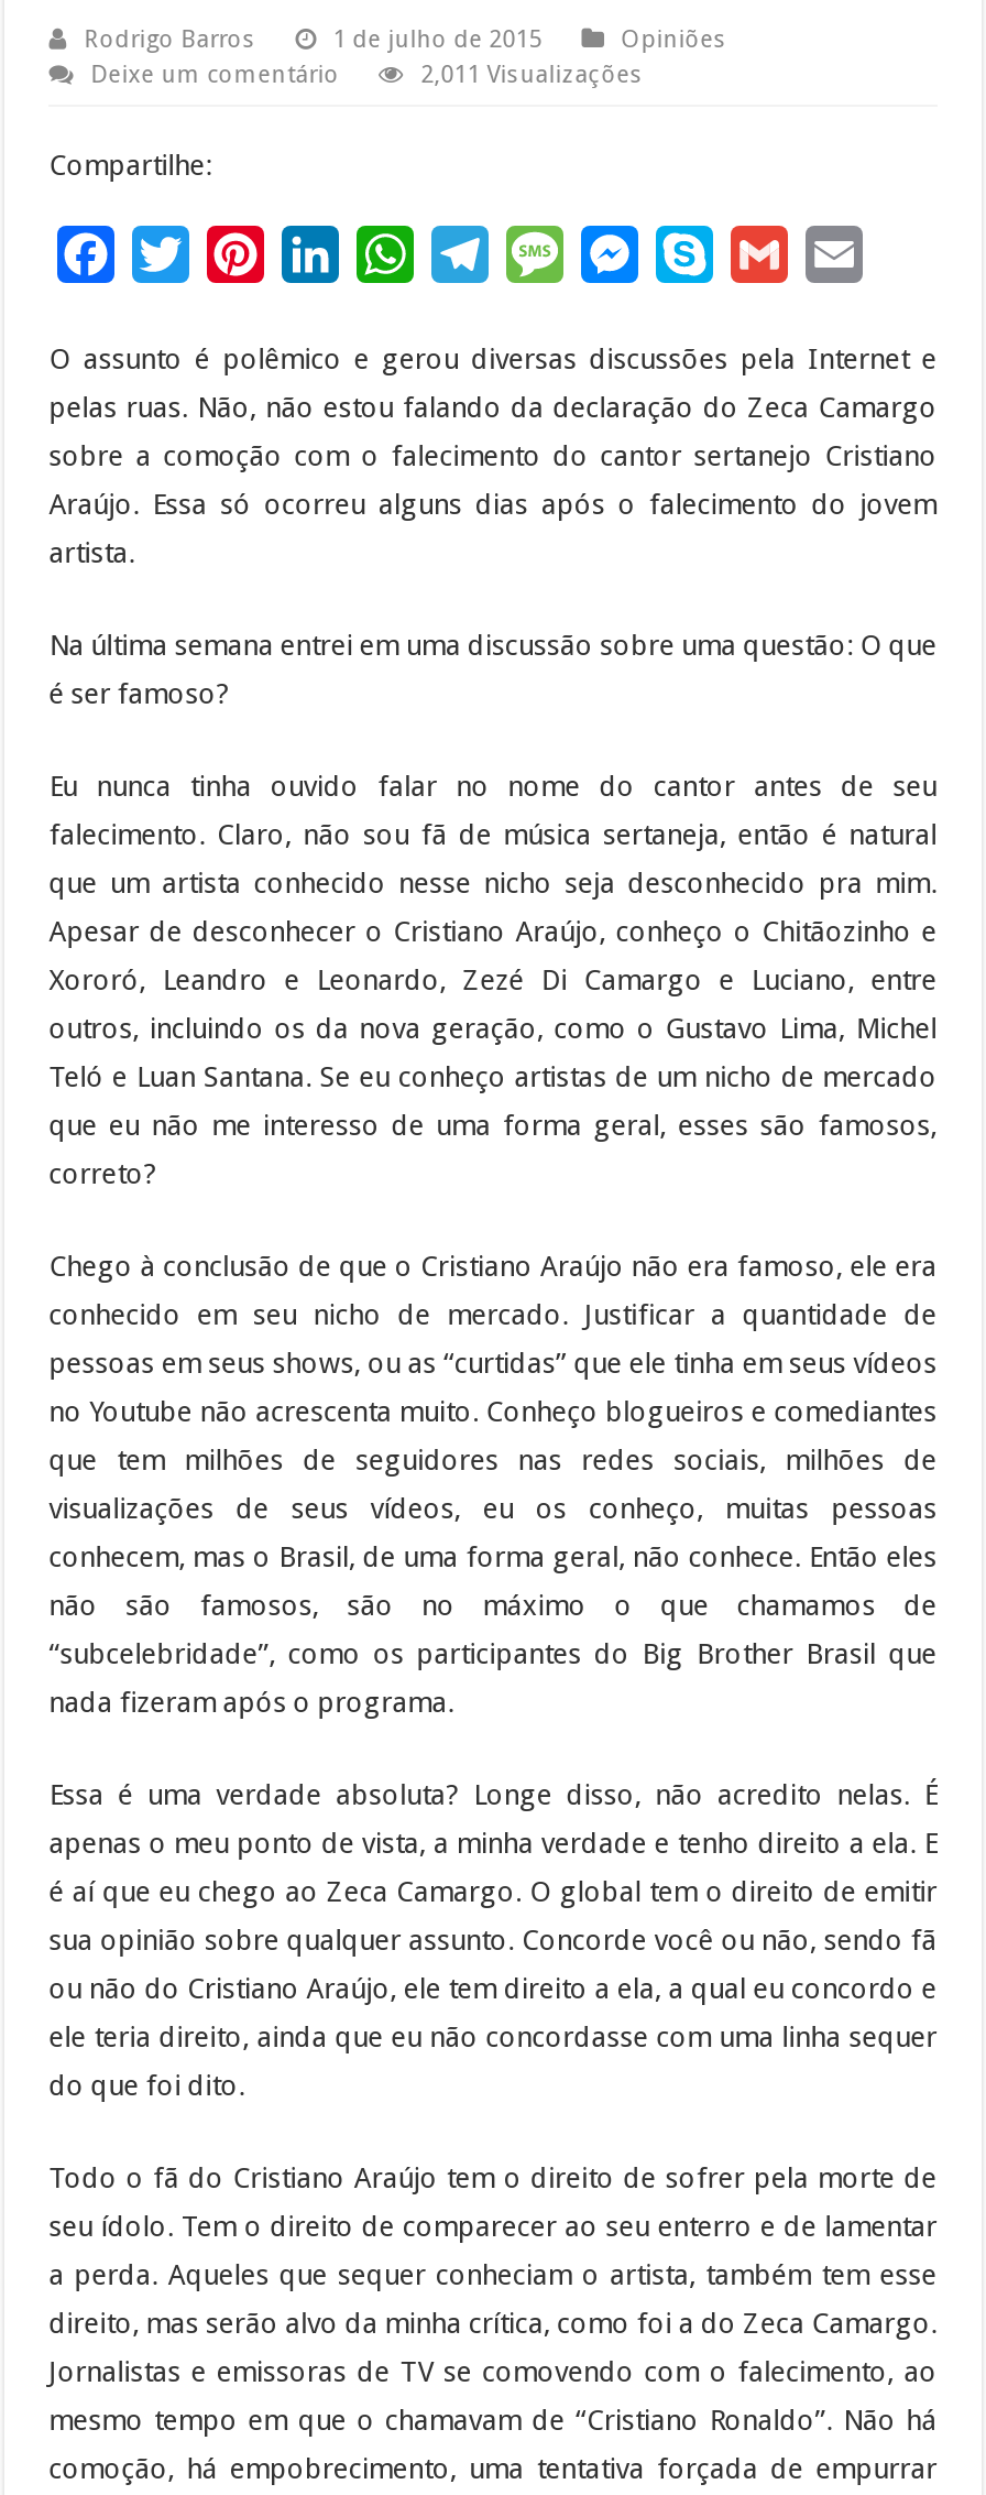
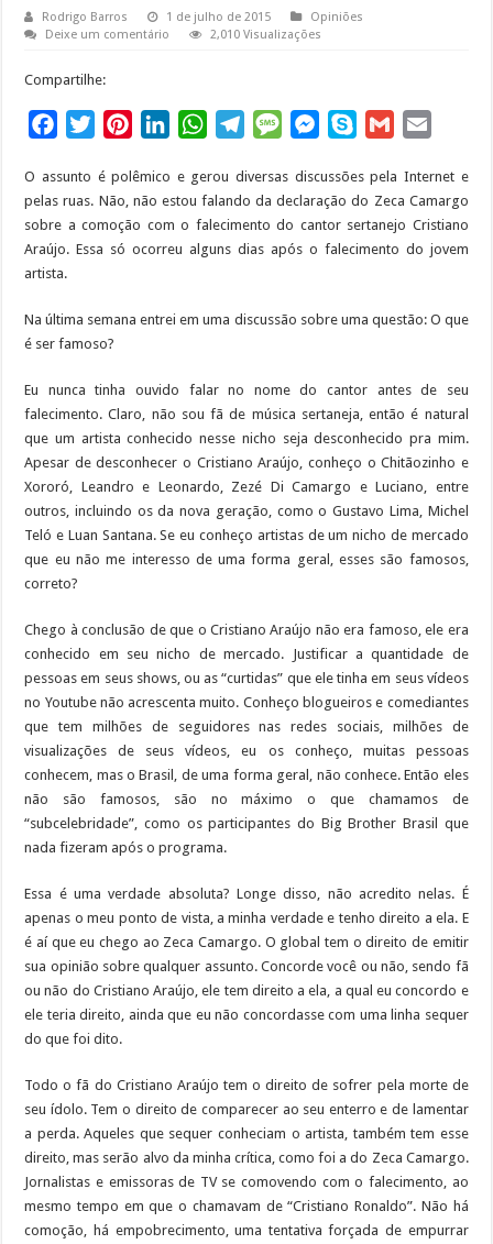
[421,61,643,89] 2,011 Visualizações -> [210,27,322,42] 2,010 Visualizações

